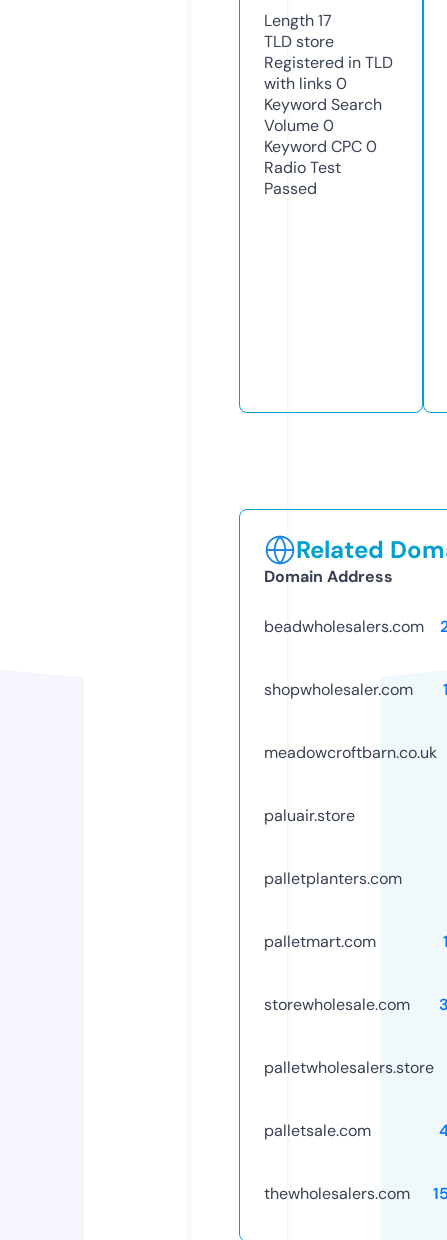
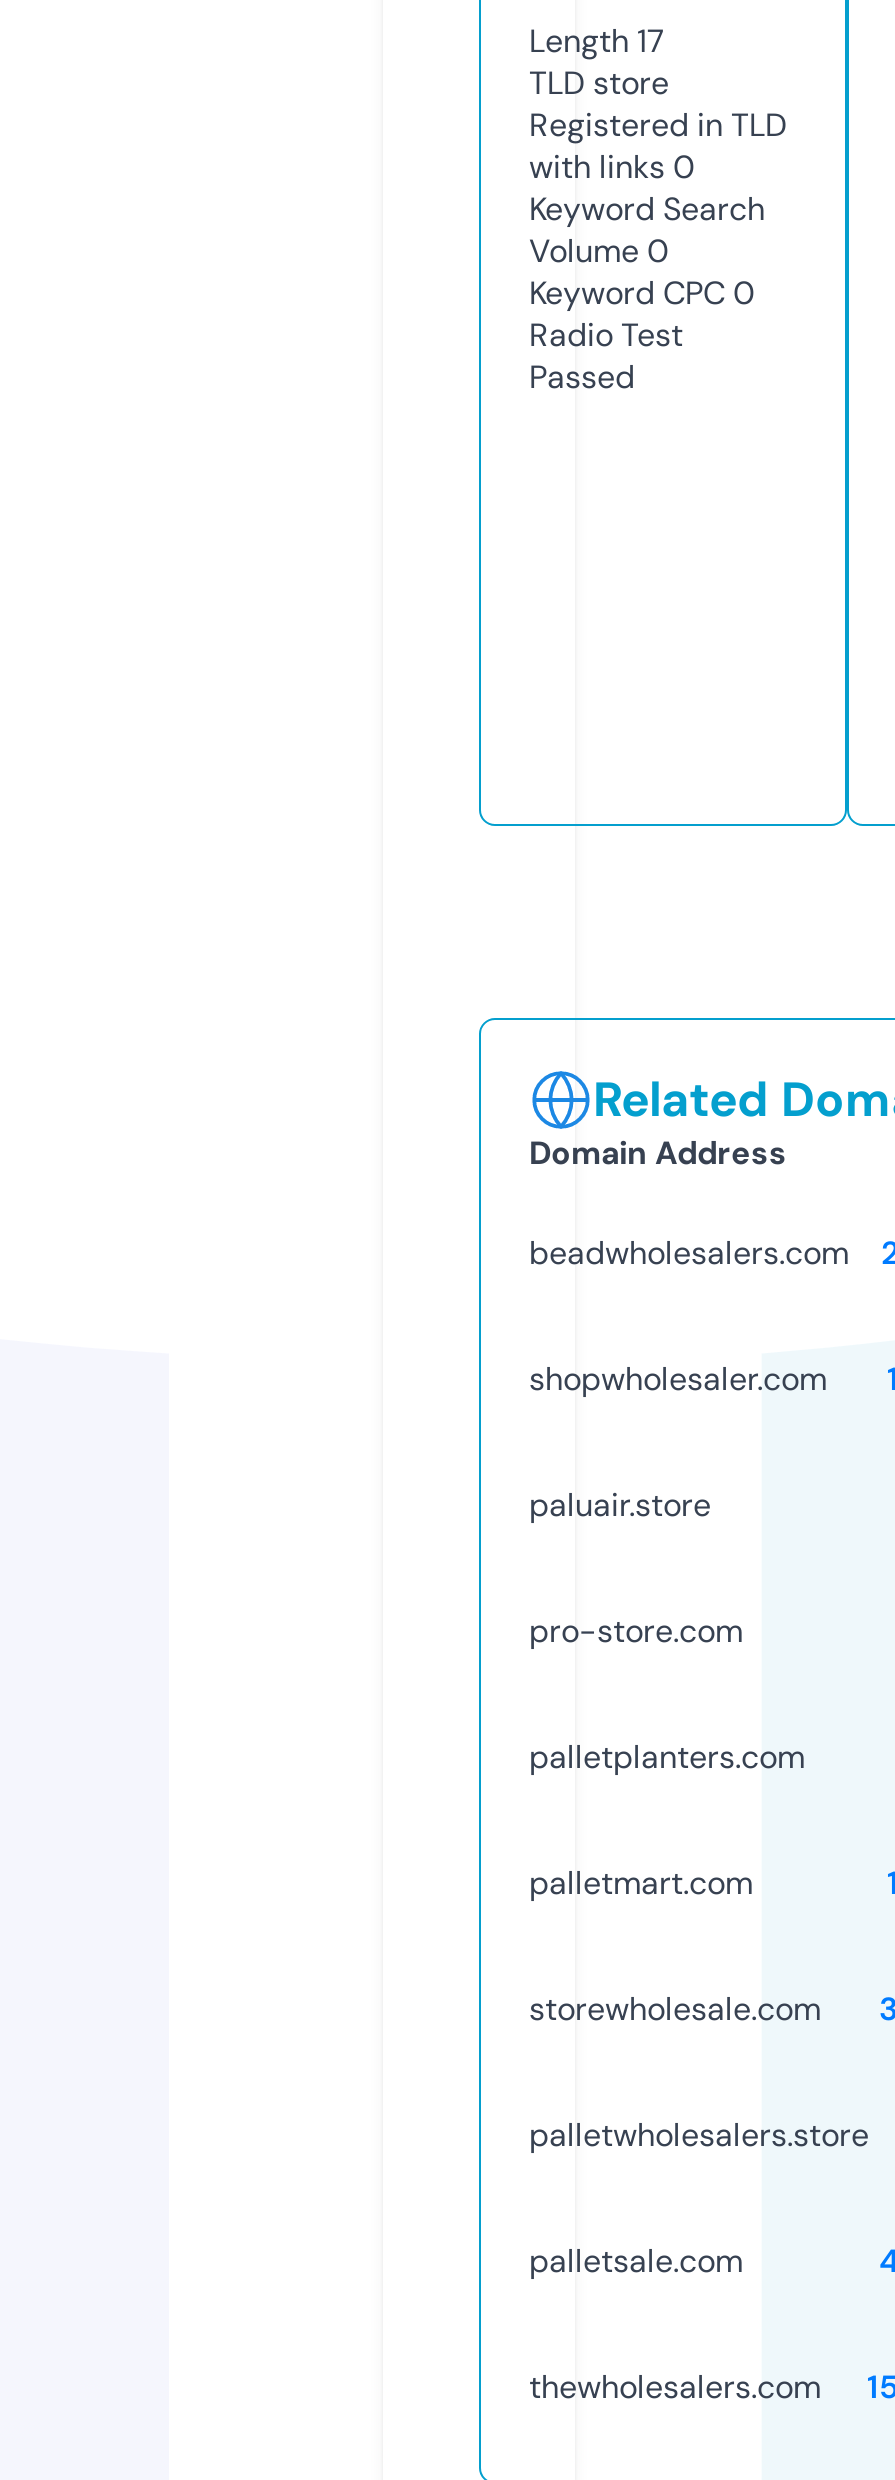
[264,742,437,763] meadowcroftbarn.co.uk -> none
moved [264,805,355,826] -> [529,1484,711,1526]: paluair.store
none -> [529,1610,743,1652] pro-store.com

